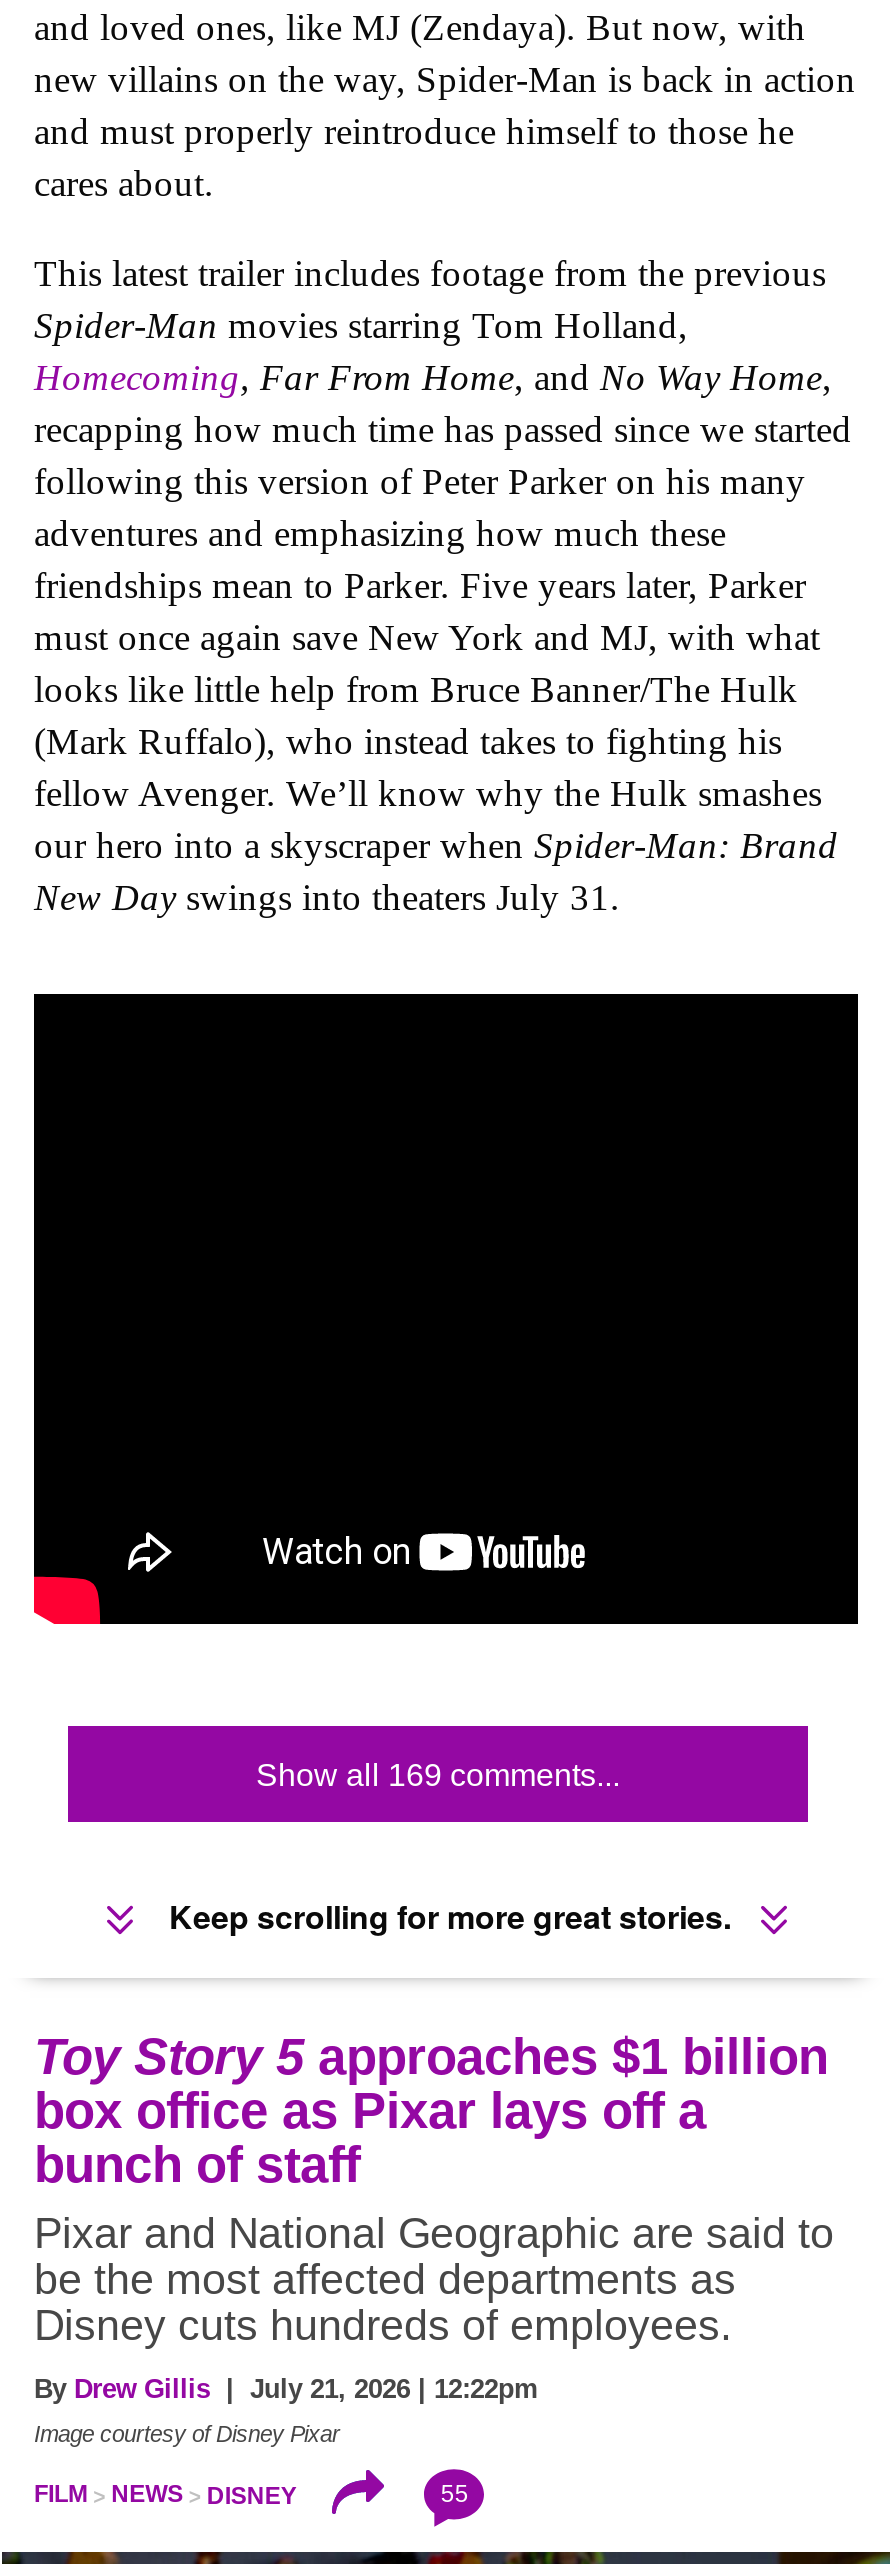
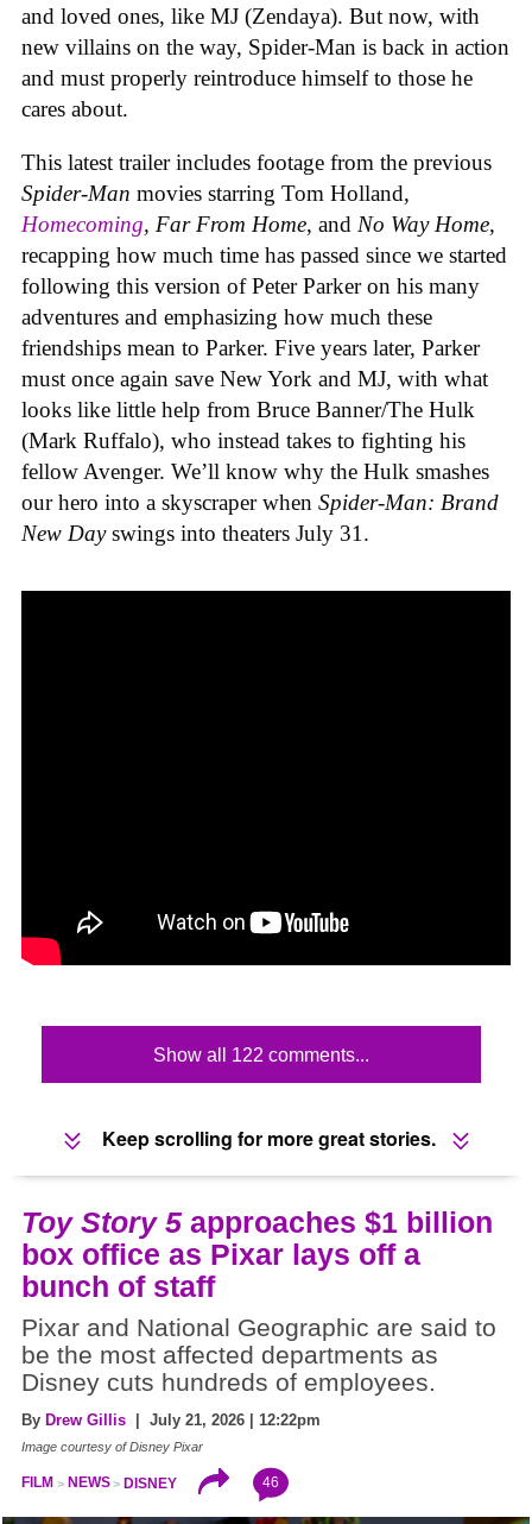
[256,1759,620,1793] Show all 169 comments... -> [153,1045,369,1066] Show all 122 comments...
[441,2479,469,2507] 55 -> [263,1473,279,1490] 46

